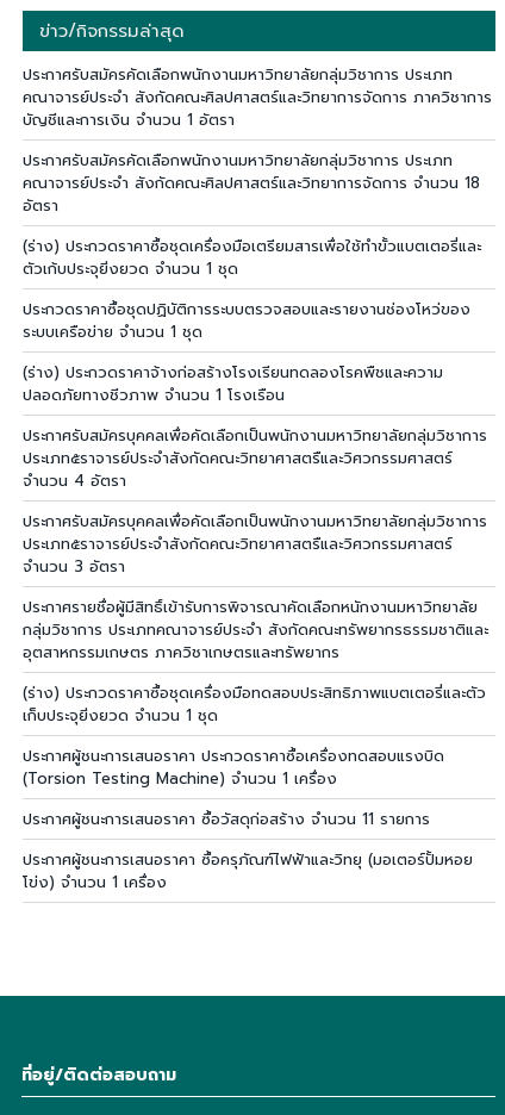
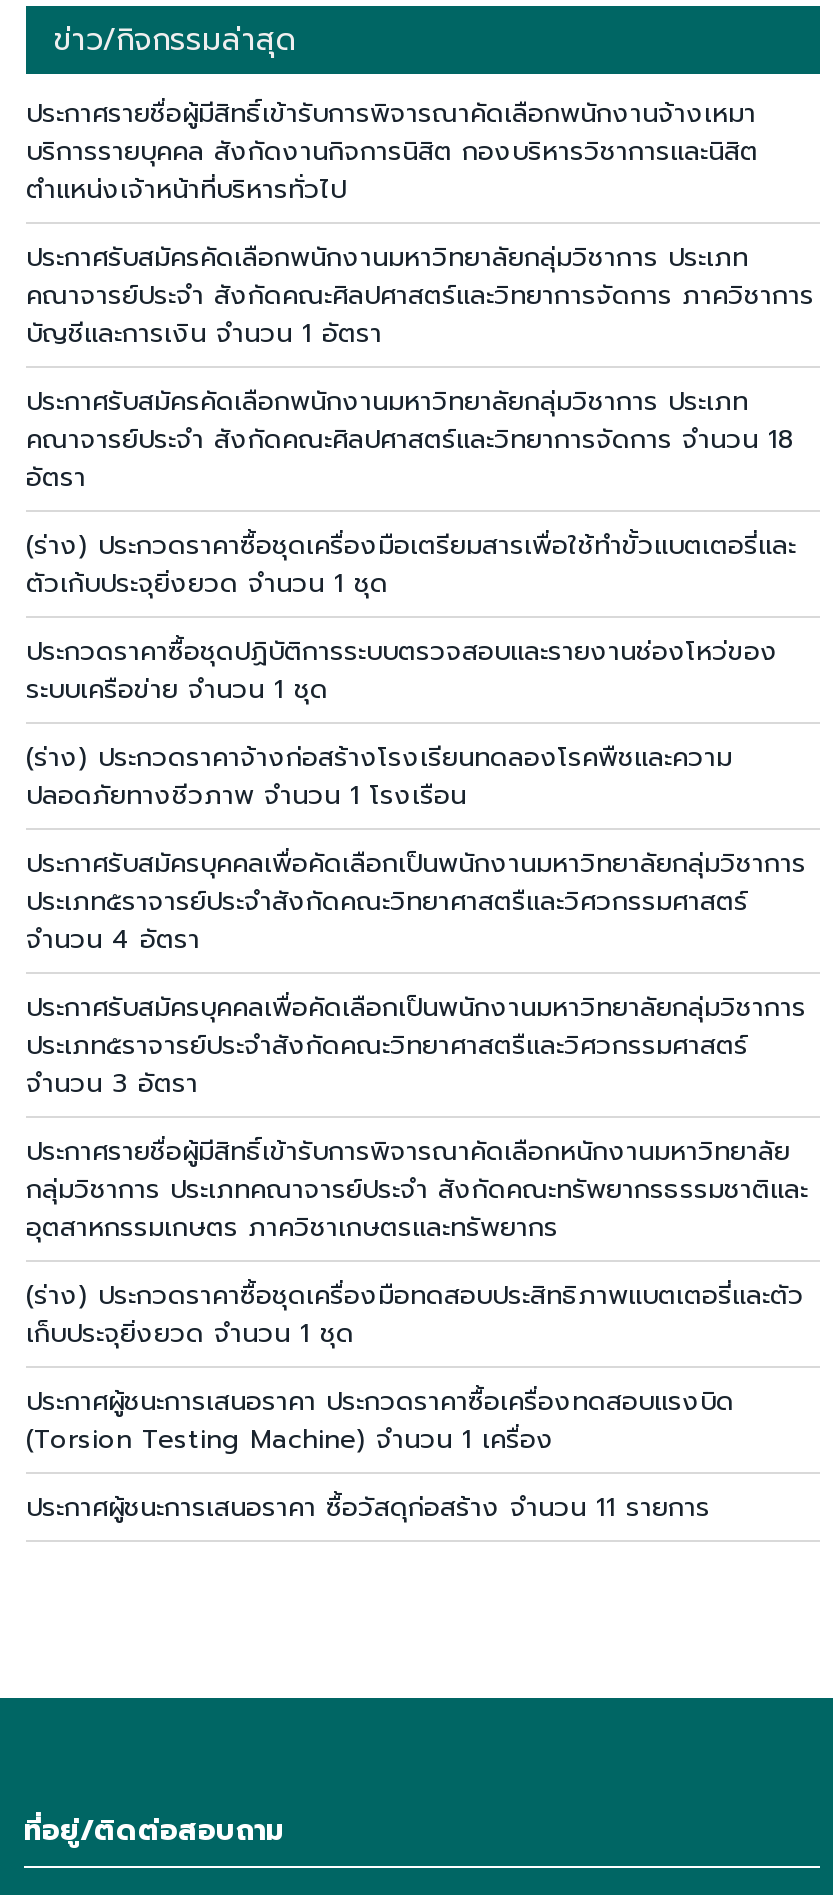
none -> [26,93,758,207] ประกาศรายชื่อผู้มีสิทธิ์เข้ารับการพิจารณาคัดเลือกพนักงานจ้างเหมา | บริการรายบุคคล สังกัดงานกิจการนิสิต กองบริหารวิชาการและนิสิต | ตำแหน่งเจ้าหน้าที่บริหารทั่วไป
moved [23,63,492,830] -> [26,237,814,1525]: ประกาศรับสมัครคัดเลือกพนักงานมหาวิทยาลัยกลุ่มวิชาการ ประเภท | คณาจารย์ประจำ สังกัดคณะศิลปศาสตร์และวิทยาการจัดการ ภาควิชาการ | บัญชีและการเงิน จำนวน 1 อัตรา | ... | (Torsion Testing Machine) จำนวน 1 เครื่อง | ประกาศผู้ชนะการเสนอราคา ซื้อวัสดุก่อสร้าง จำนวน 11 รายการ
[23,848,473,893] ประกาศผู้ชนะการเสนอราคา ซื้อครุภัณฑ์ไฟฟ้าและวิทยุ (มอเตอร์ปั้มหอย | โข่ง) จำนวน 1 เครื่อง -> none

